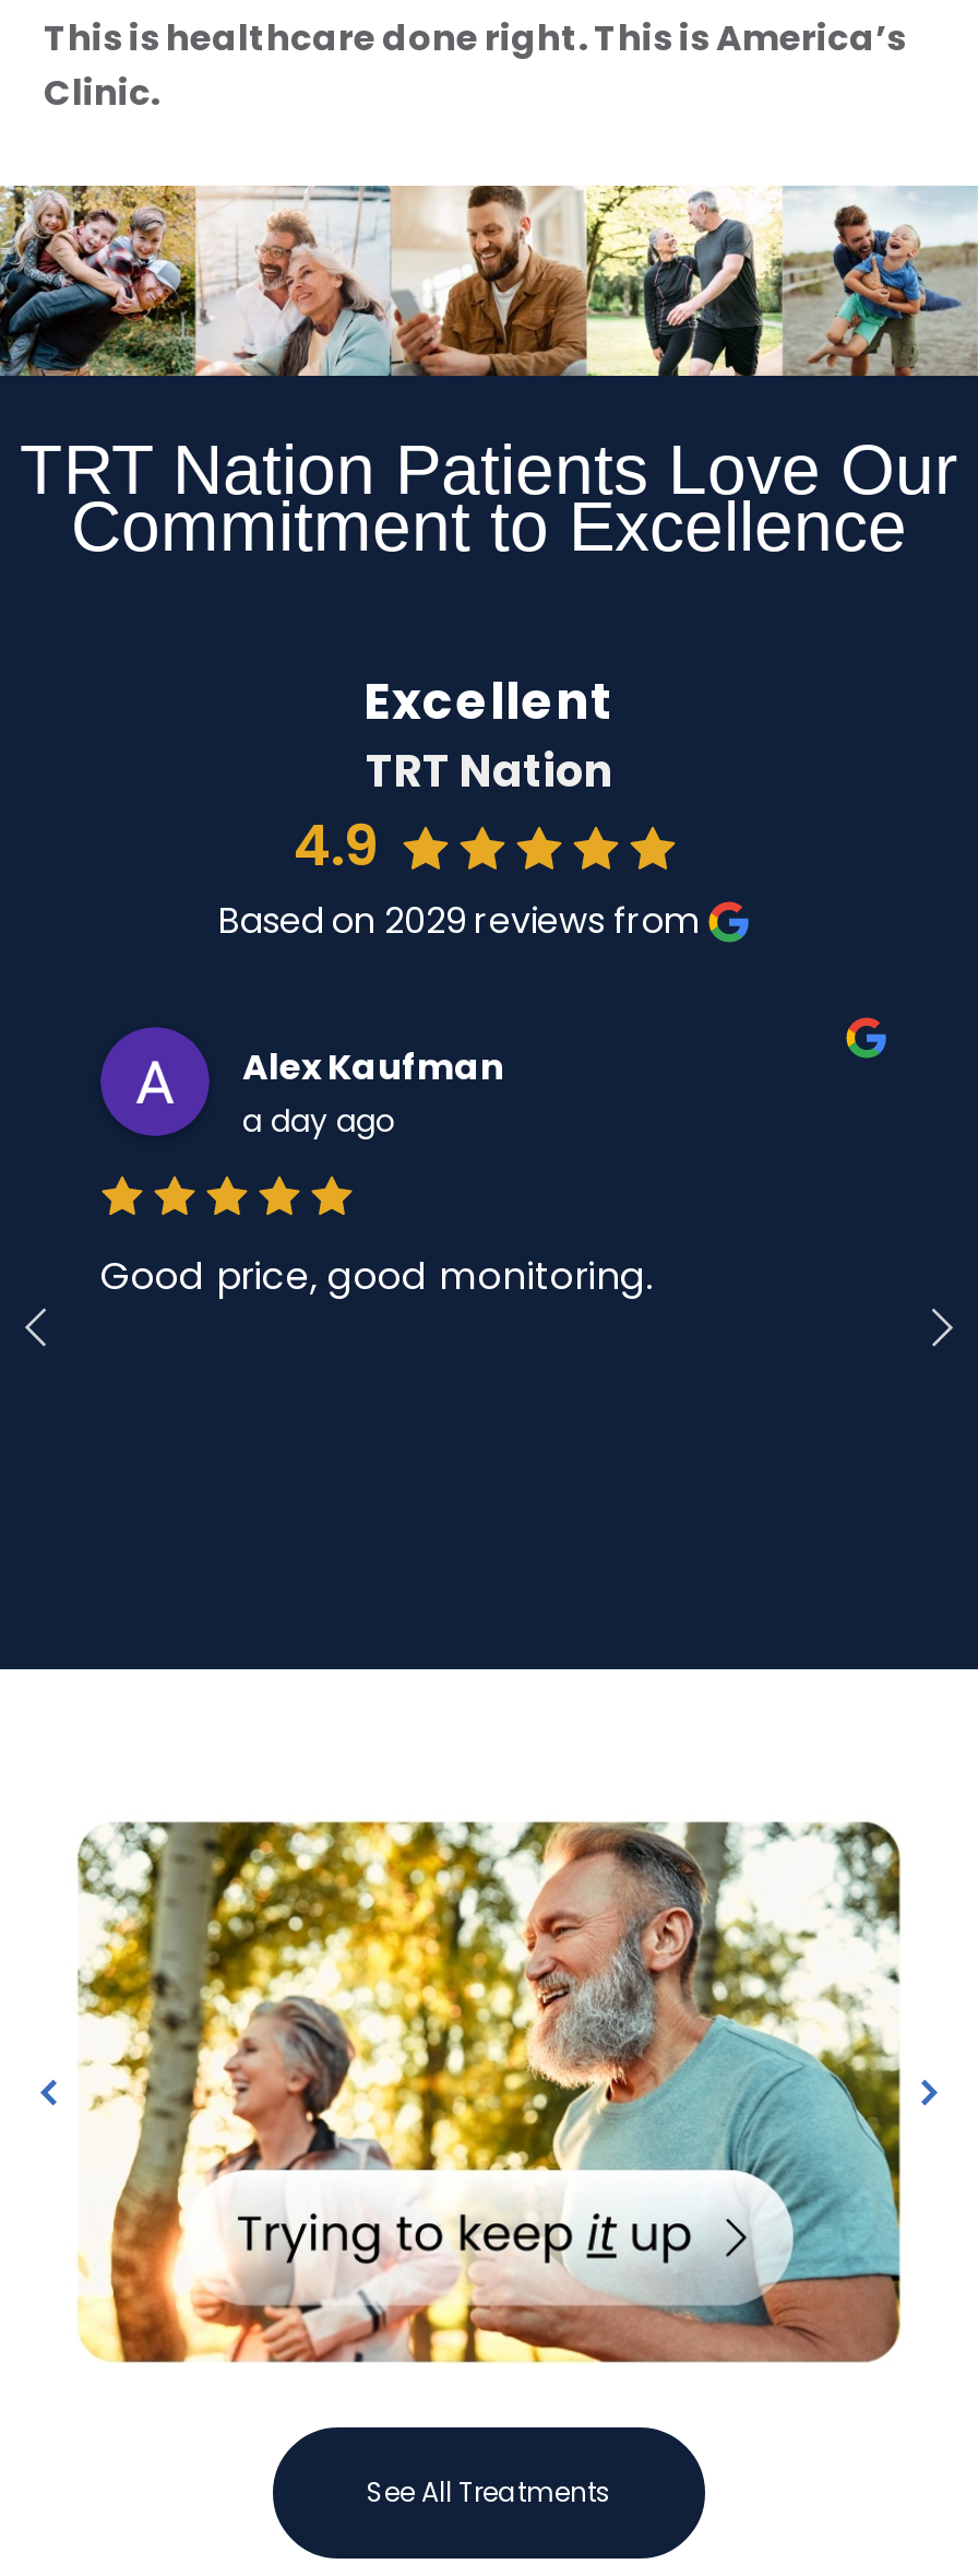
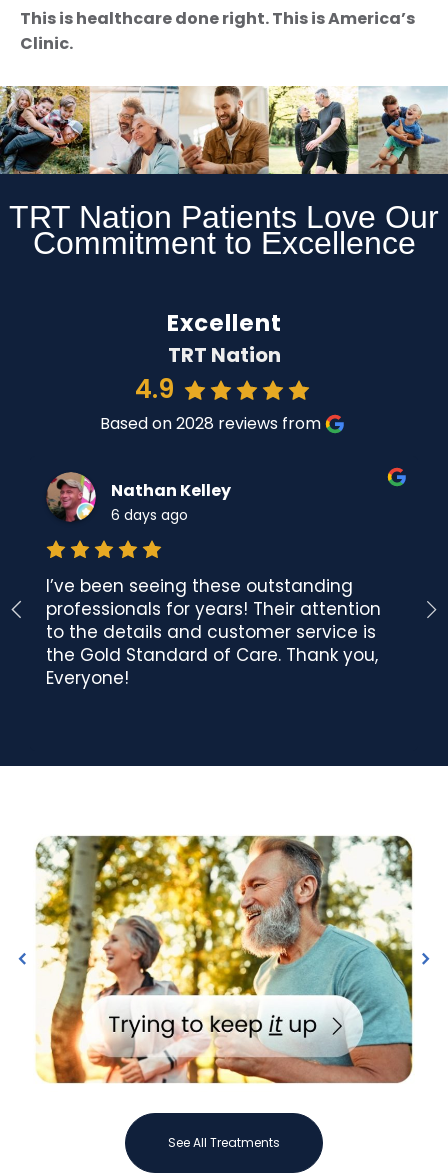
[218,897,699,947] Based on 2029 reviews from -> [99,412,320,435] Based on 2028 reviews from
[98,1028,504,1144] [image] | Alex Kaufman | a day ago -> [46,472,231,525] [image] | Nathan Kelley | 6 days ago
[100,1251,653,1303] Good price, good monitoring. -> [46,574,381,690] I’ve been seeing these outstanding | professionals for years! Their attention | to the details and customer service is | the Gold Standard of Care. Thank you, | Everyone!

